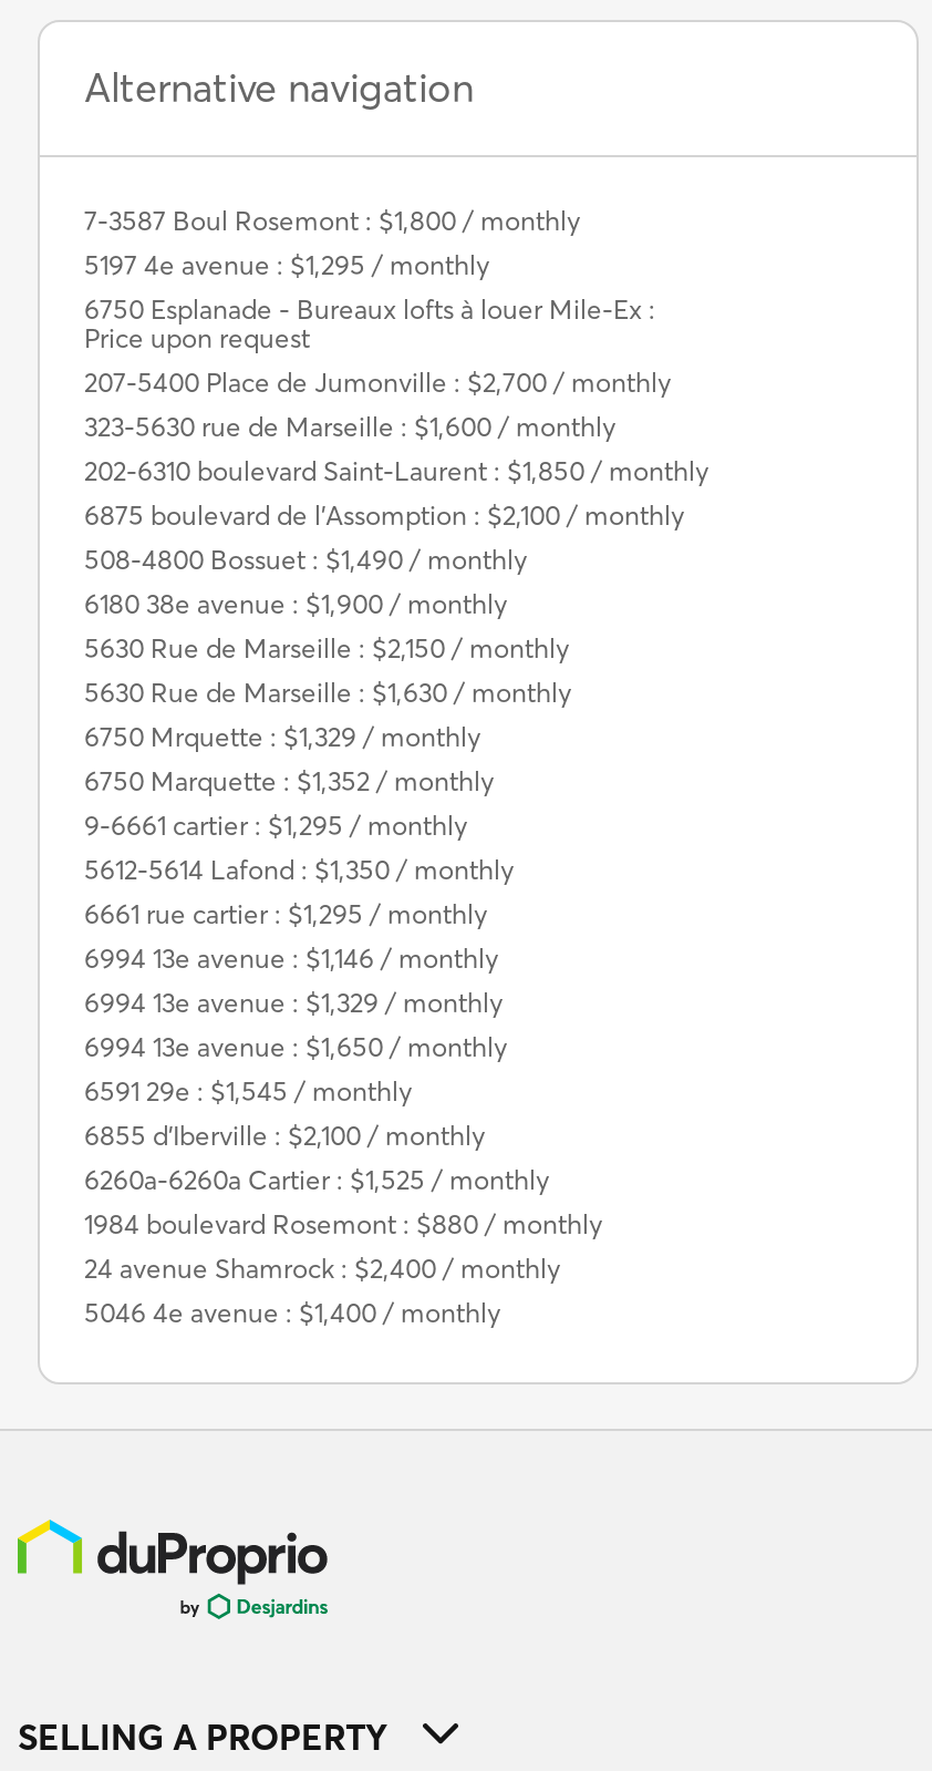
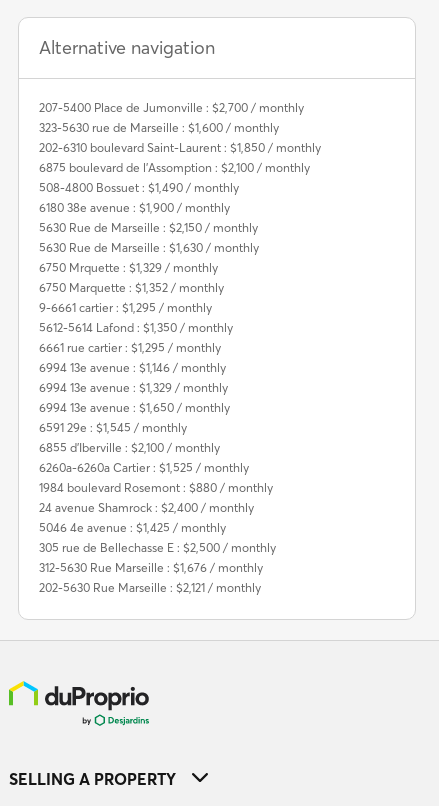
[84,204,655,354] 7-3587 Boul Rosemont : $1,800 / monthly | 5197 4e avenue : $1,295 / monthly | 6750 Esplanade - Bureaux lofts à louer Mile-Ex : | Price upon request -> none
moved [84,365,708,1285] -> [39,100,321,515]: 207-5400 Place de Jumonville : $2,700 / monthly | 323-5630 rue de Marseille : $1,600 / monthly | 202-6310 boulevard Saint-Laurent : $1,850 / monthly | ... | 1984 boulevard Rosemont : $880 / monthly | 24 avenue Shamrock : $2,400 / monthly
[84,1296,500,1329] 5046 4e avenue : $1,400 / monthly -> [39,520,276,595] 5046 4e avenue : $1,425 / monthly | 305 rue de Bellechasse E : $2,500 / monthly | 312-5630 Rue Marseille : $1,676 / monthly | 202-5630 Rue Marseille : $2,121 / monthly

